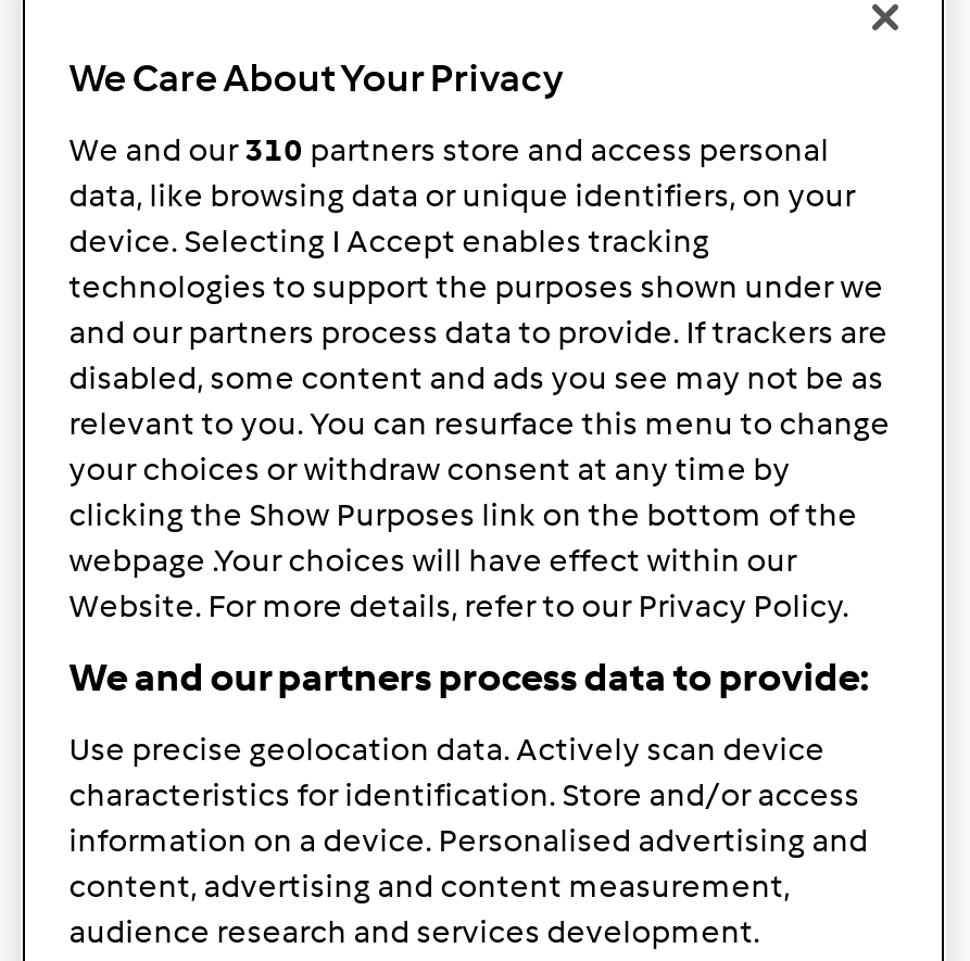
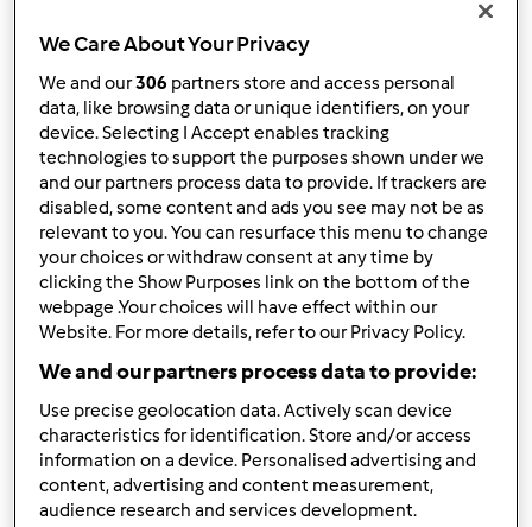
[69,130,829,169] We and our310 partners store and access personal -> [39,73,455,94] We and our306 partners store and access personal

